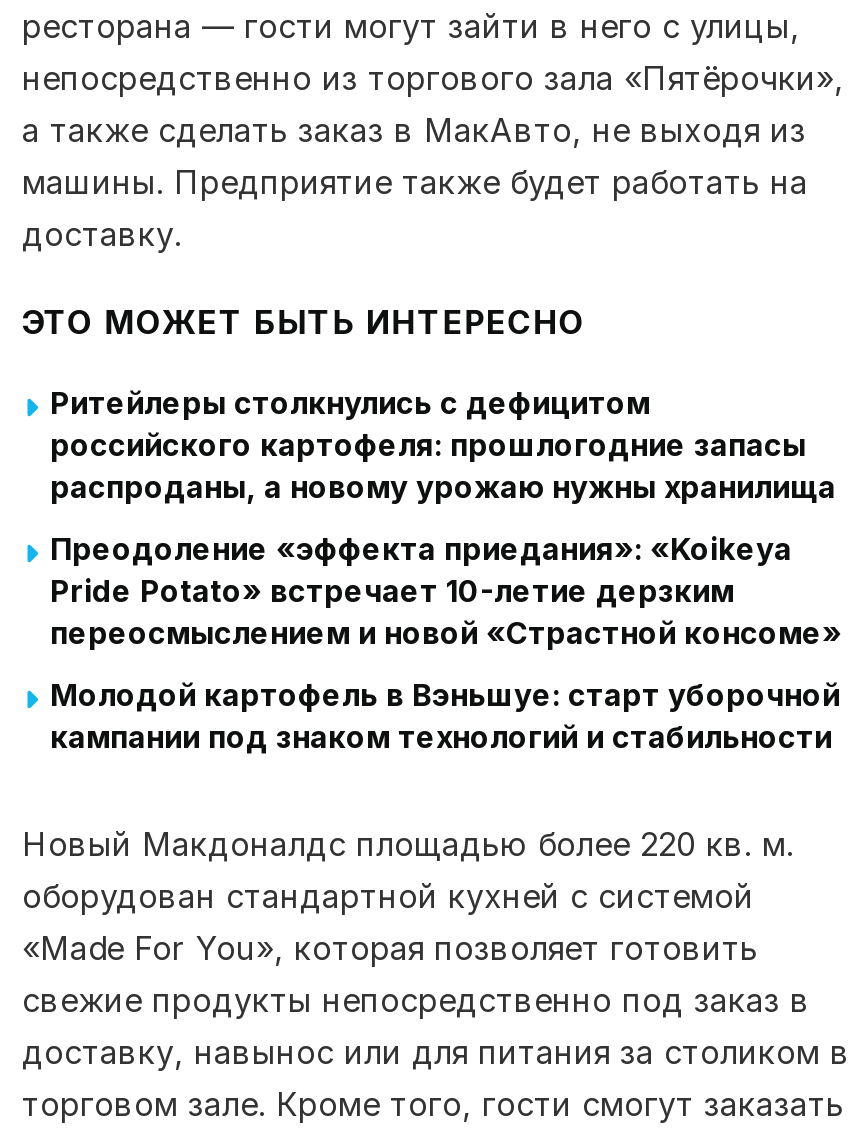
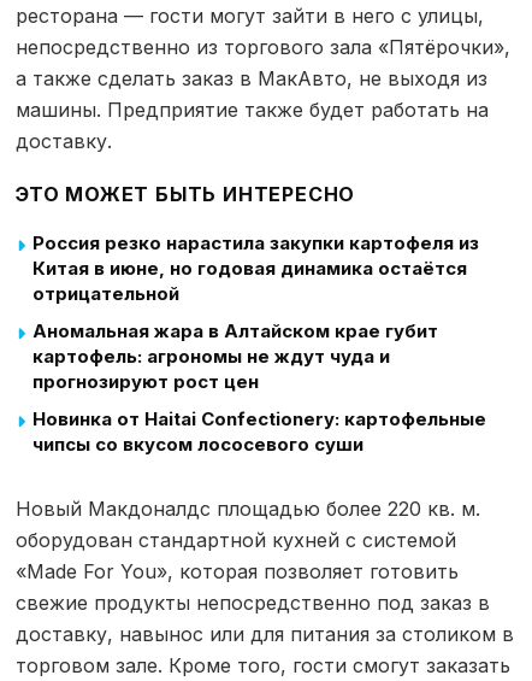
[50,383,836,505] Ритейлеры столкнулись с дефицитом | российского картофеля: прошлогодние запасы | распроданы, а новому урожаю нужны хранилища -> [32,231,479,305] Россия резко нарастила закупки картофеля из | Китая в июне, но годовая динамика остаётся | отрицательной
[50,529,842,651] Преодоление «эффекта приедания»: «Koikeya | Pride Potato» встречает 10-летие дерзким | переосмыслением и новой «Страстной консоме» -> [32,319,438,393] Аномальная жара в Алтайском крае губит | картофель: агрономы не ждут чуда и | прогнозируют рост цен
[50,675,840,755] Молодой картофель в Вэньшуе: старт уборочной | кампании под знаком технологий и стабильности -> [32,407,486,455] Новинка от Haitai Confectionery: картофельные | чипсы со вкусом лососевого суши

